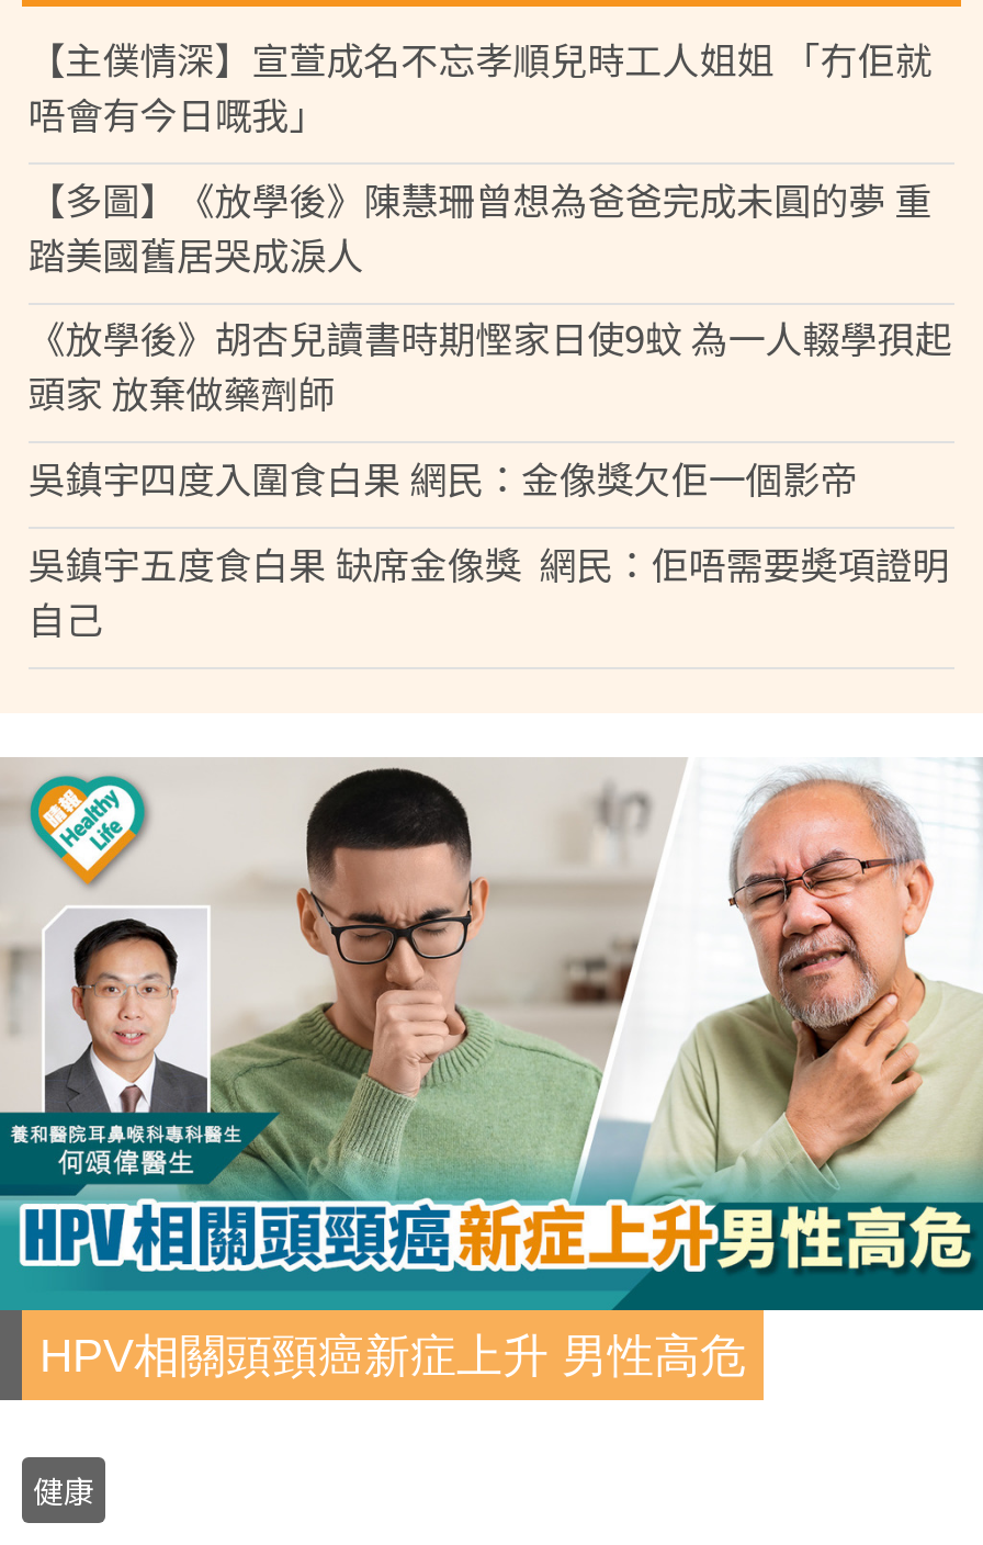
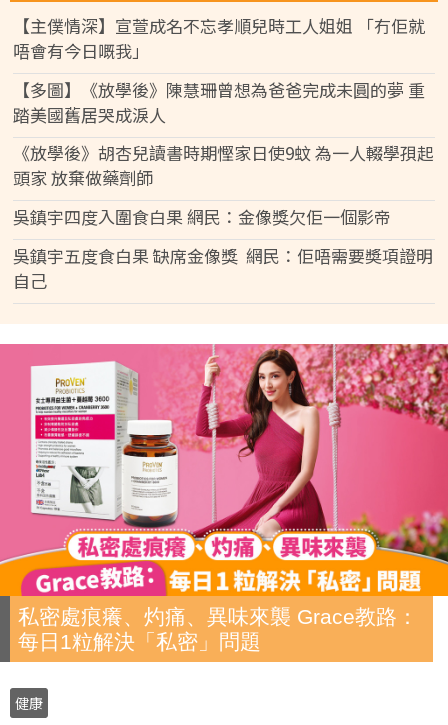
[7,757,976,1380] [image] | HPV相關頭頸癌新症上升 男性高危 -> [3,343,445,663] [image] | 私密處痕癢、灼痛、異味來襲 Grace教路： | 每日1粒解決「私密」問題

